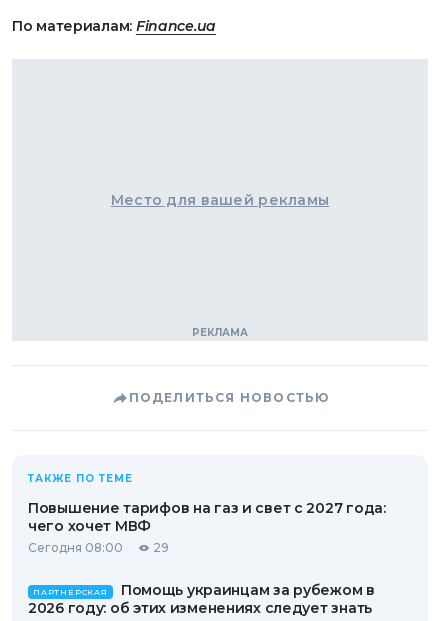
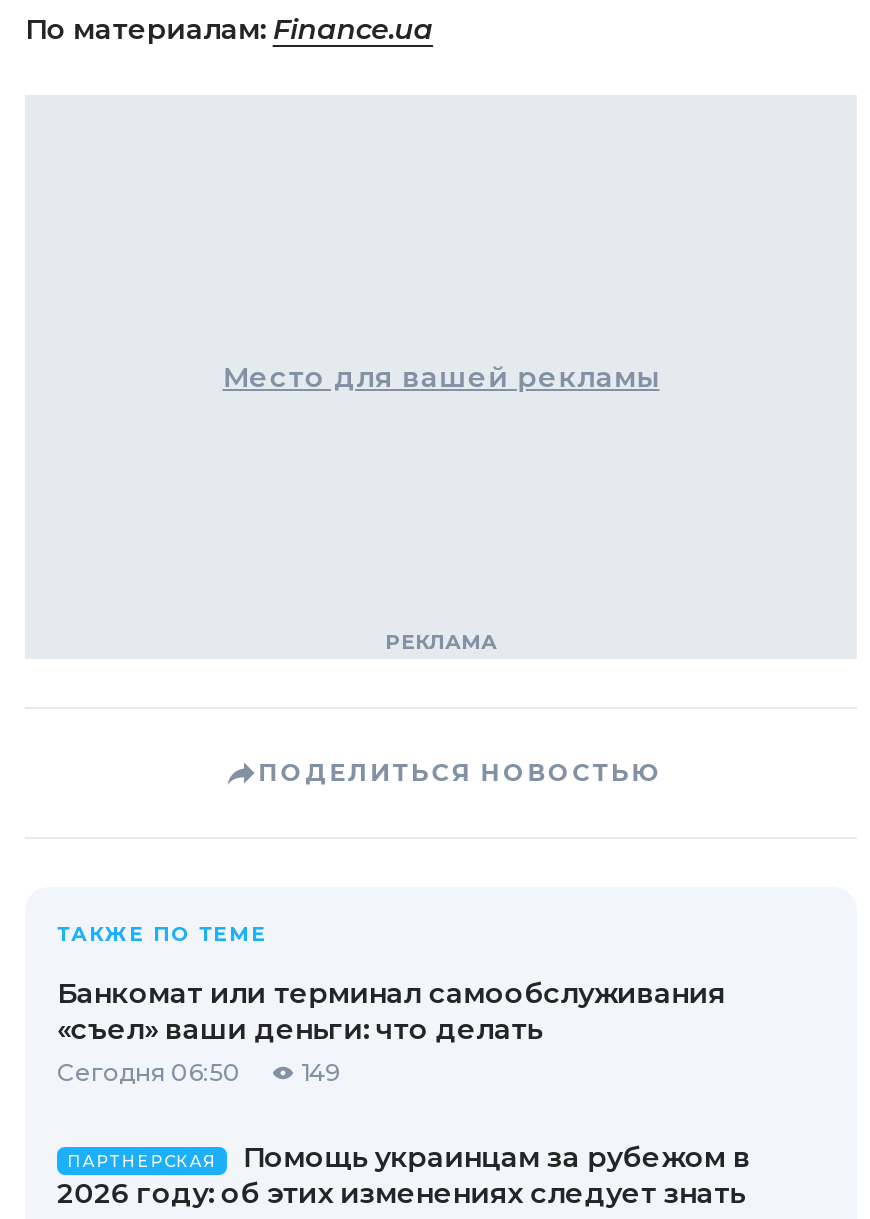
[28,499,386,555] Повышение тарифов на газ и свет с 2027 года: | чего хочет МВФ | Сегодня 08:00 | 29 -> [57,976,726,1088] Банкомат или терминал самообслуживания | «съел» ваши деньги: что делать | Сегодня 06:50 | 149

